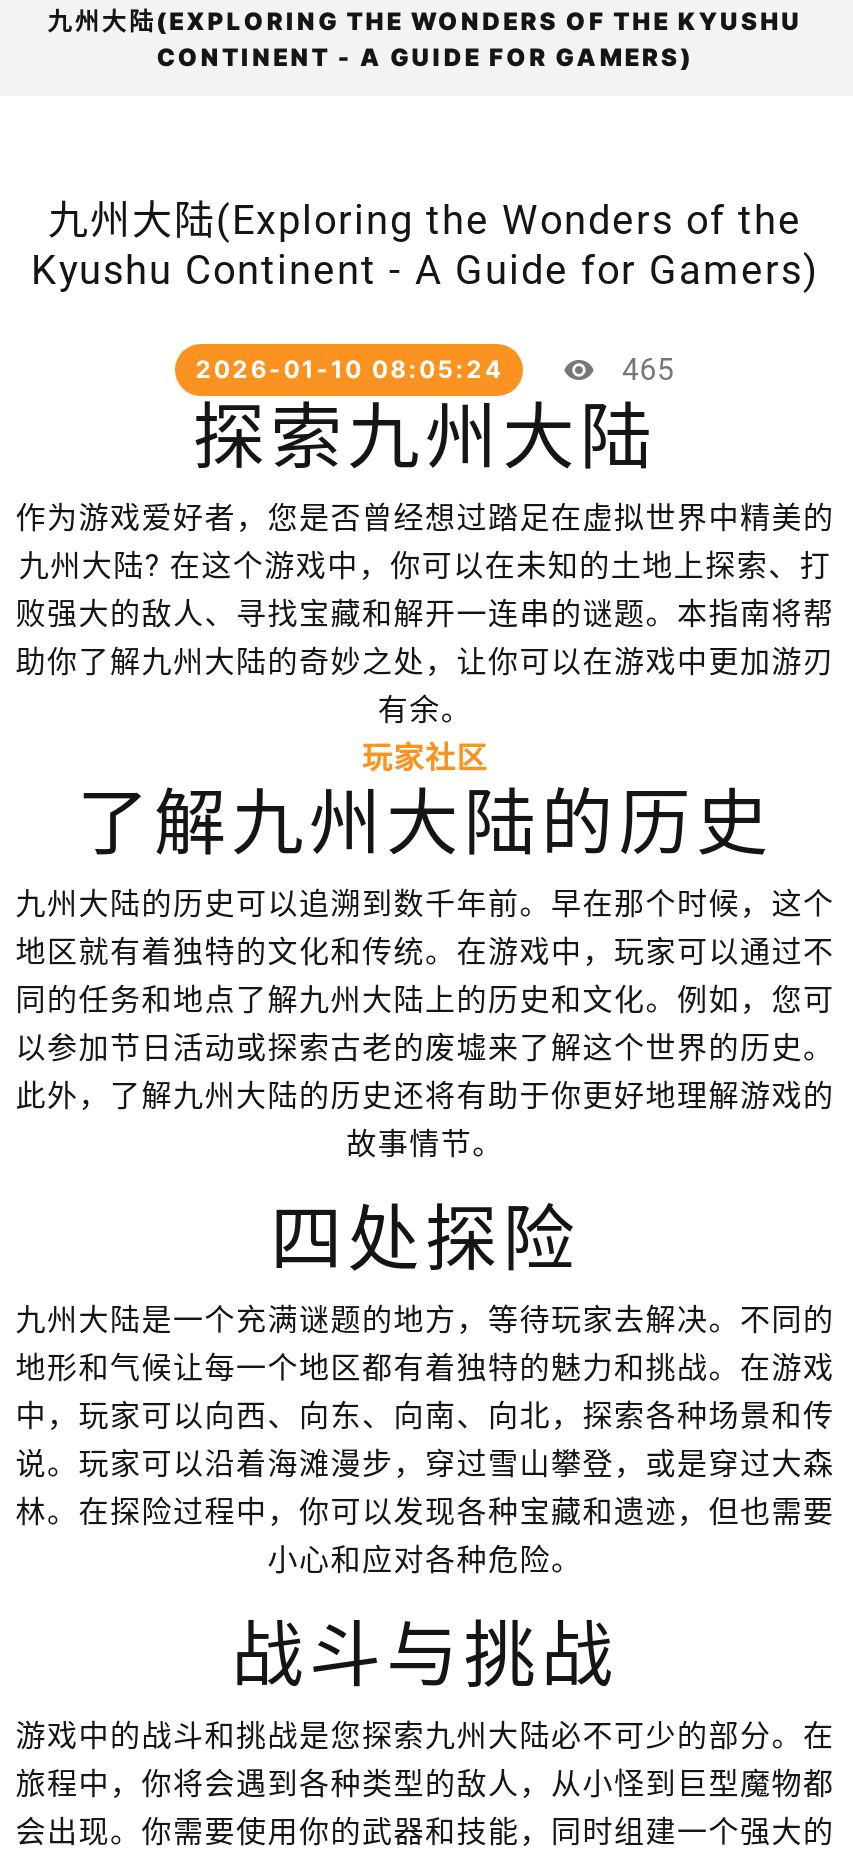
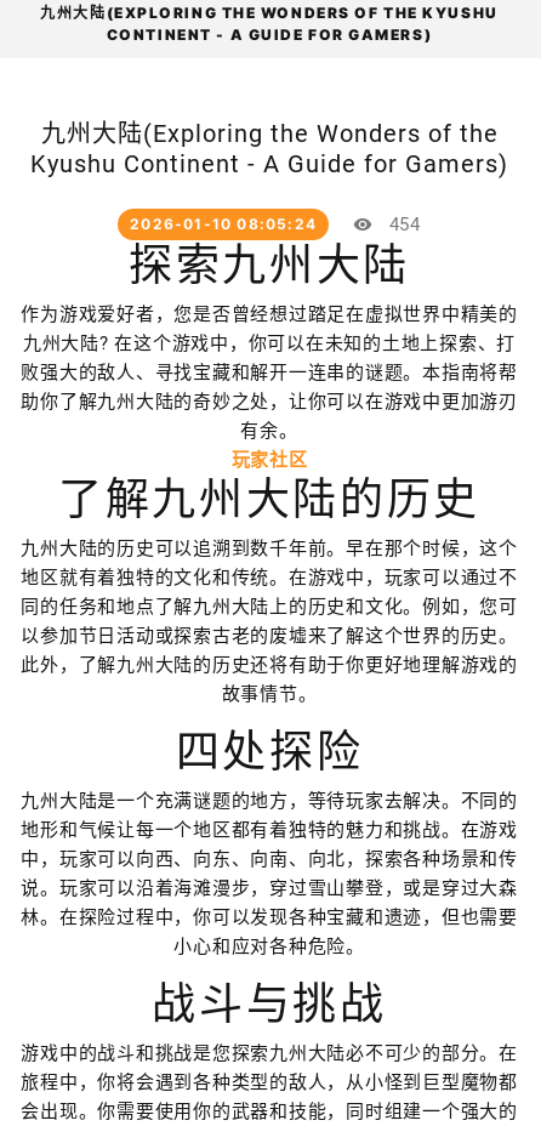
[622,351,675,387] 465 -> [389,213,421,235] 454

